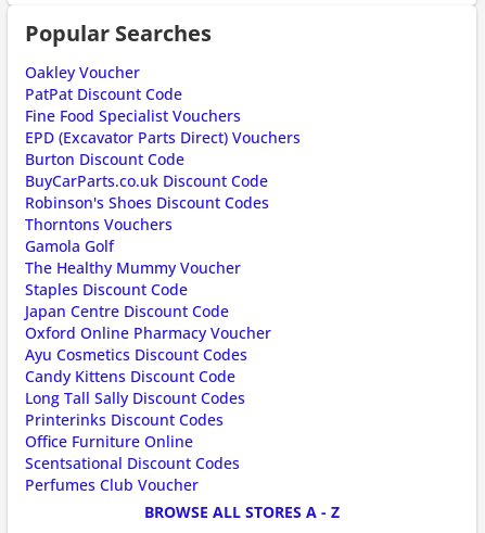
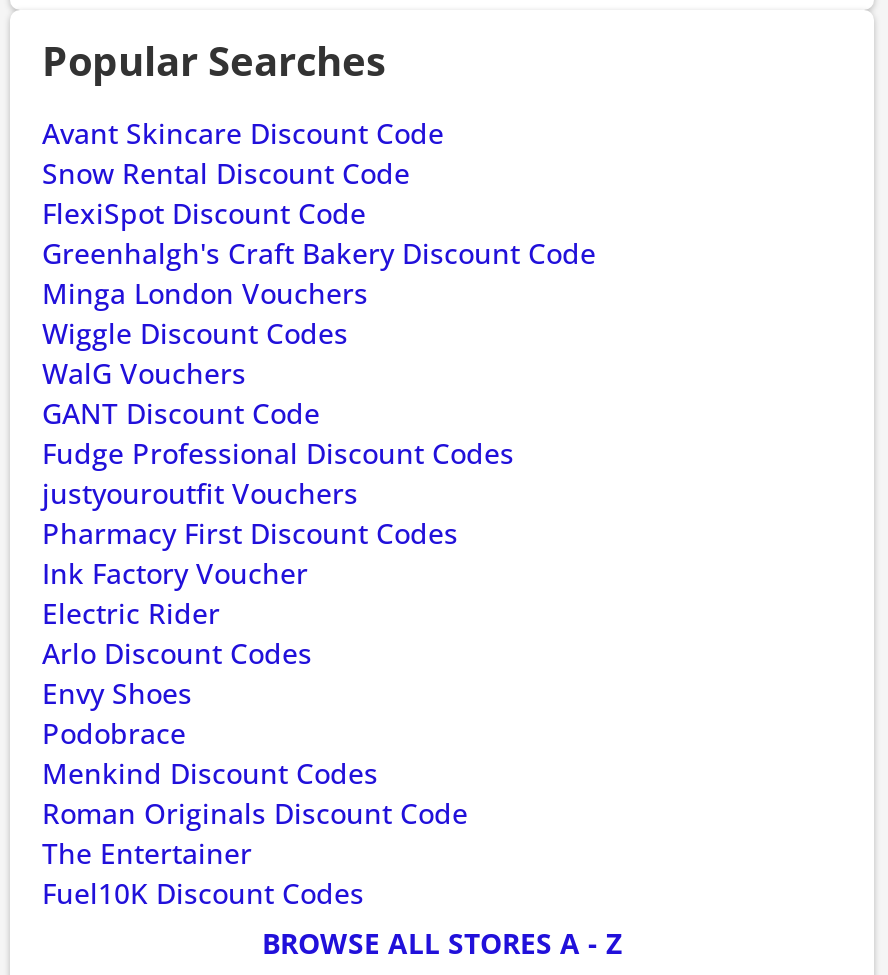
[25,62,301,495] Oakley Voucher | PatPat Discount Code | Fine Food Specialist Vouchers | EPD (Excavator Parts Direct) Vouchers | Burton Discount Code | BuyCarParts.co.uk Discount Code | Robinson's Shoes Discount Codes | Thorntons Vouchers | Gamola Golf | The Healthy Mummy Voucher | Staples Discount Code | Japan Centre Discount Code | Oxford Online Pharmacy Voucher | Ayu Cosmetics Discount Codes | Candy Kittens Discount Code | Long Tall Sally Discount Codes | Printerinks Discount Codes | Office Furniture Online | Scentsational Discount Codes | Perfumes Club Voucher -> [42,114,596,912] Avant Skincare Discount Code | Snow Rental Discount Code | FlexiSpot Discount Code | Greenhalgh's Craft Bakery Discount Code | Minga London Vouchers | Wiggle Discount Codes | WalG Vouchers | GANT Discount Code | Fudge Professional Discount Codes | justyouroutfit Vouchers | Pharmacy First Discount Codes | Ink Factory Voucher | Electric Rider | Arlo Discount Codes | Envy Shoes | Podobrace | Menkind Discount Codes | Roman Originals Discount Code | The Entertainer | Fuel10K Discount Codes

